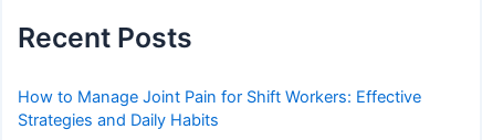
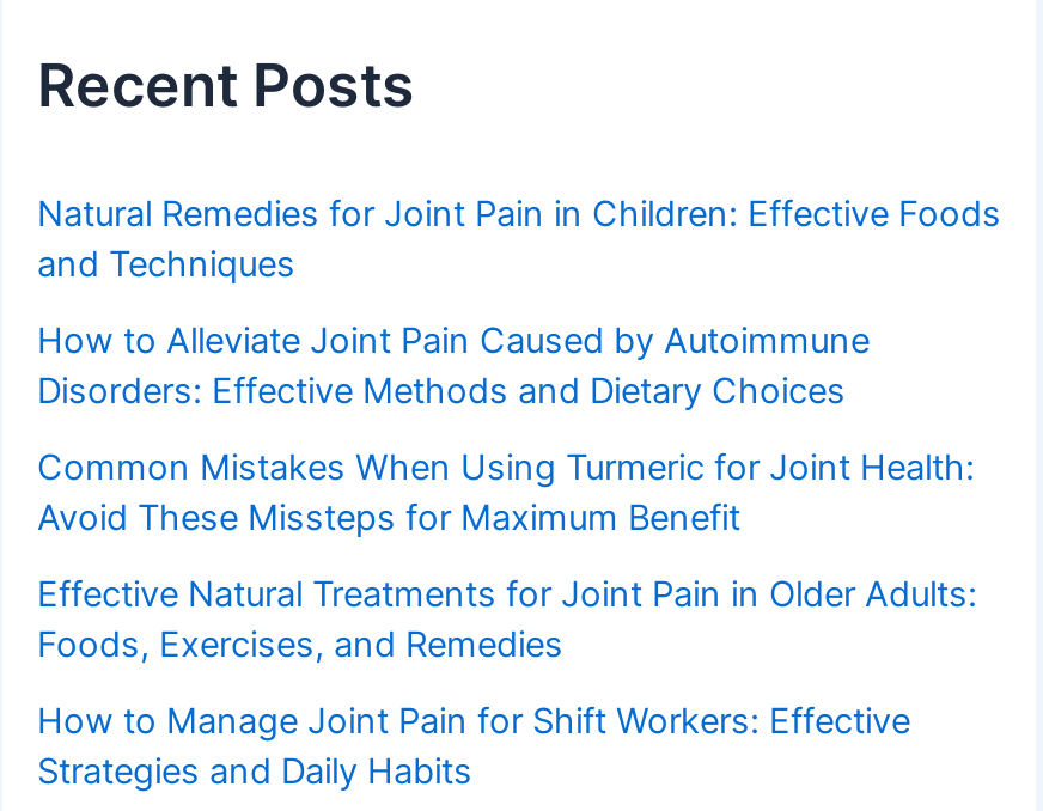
none -> [37,193,1001,666] Natural Remedies for Joint Pain in Children: Effective Foods | and Techniques | How to Alleviate Joint Pain Caused by Autoimmune | Disorders: Effective Methods and Dietary Choices | Common Mistakes When Using Turmeric for Joint Health: | Avoid These Missteps for Maximum Benefit | Effective Natural Treatments for Joint Pain in Older Adults: | Foods, Exercises, and Remedies

